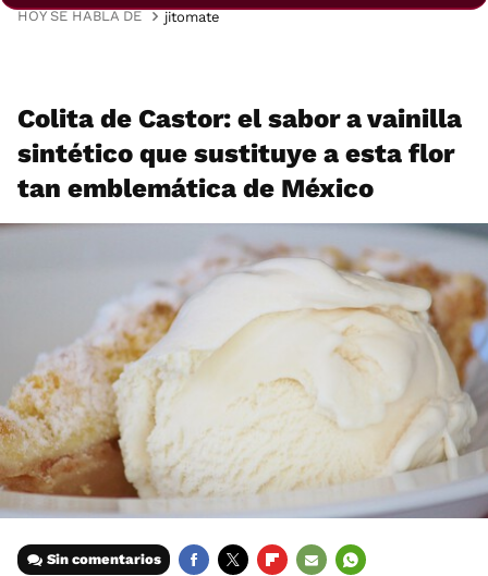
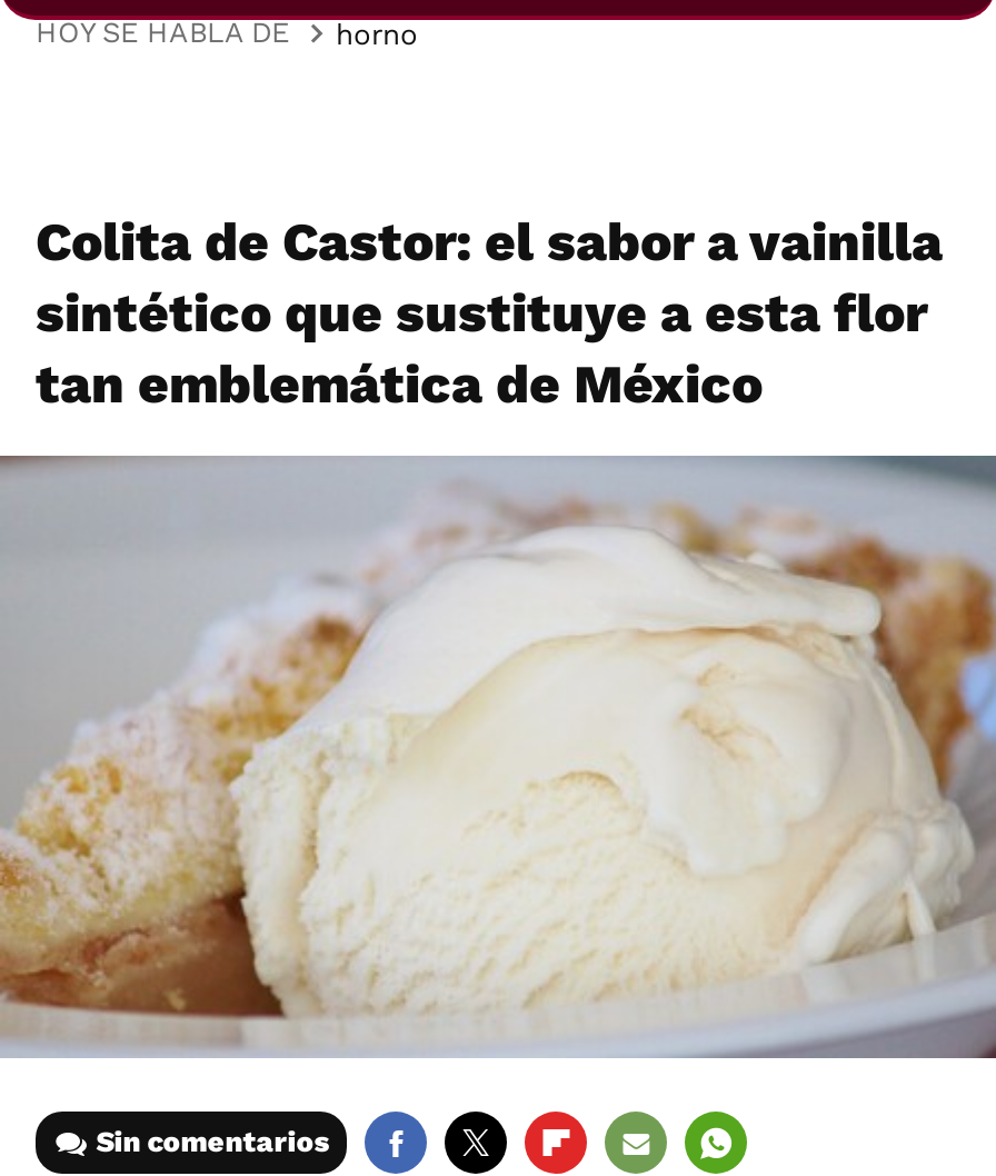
[164,8,220,24] jitomate -> [336,17,418,50] horno

